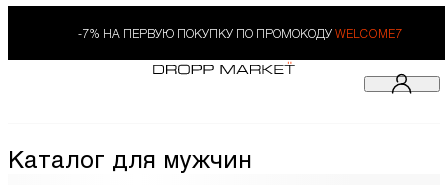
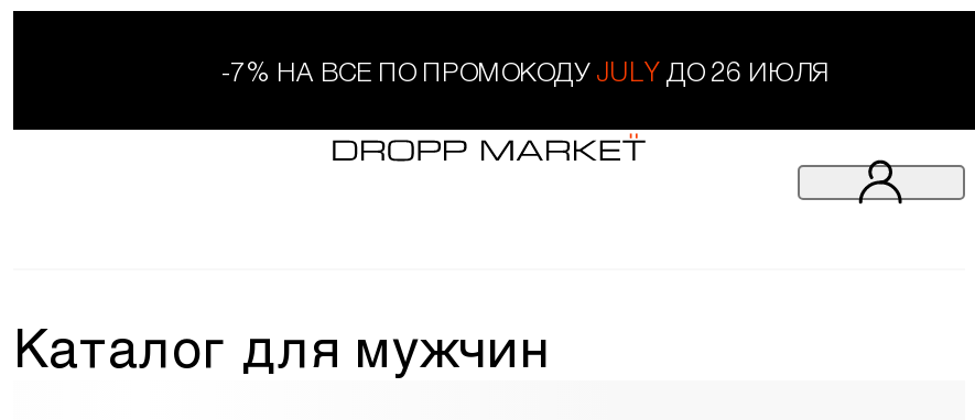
[78,26,402,40] -7% НА ПЕРВУЮ ПОКУПКУ ПО ПРОМОКОДУ WELCOME7 -> [221,55,827,86] -7% НА ВСЕ ПО ПРОМОКОДУ JULY ДО 26 ИЮЛЯ

